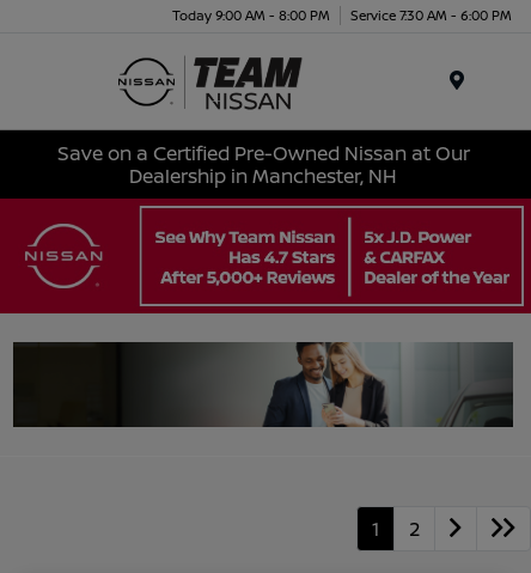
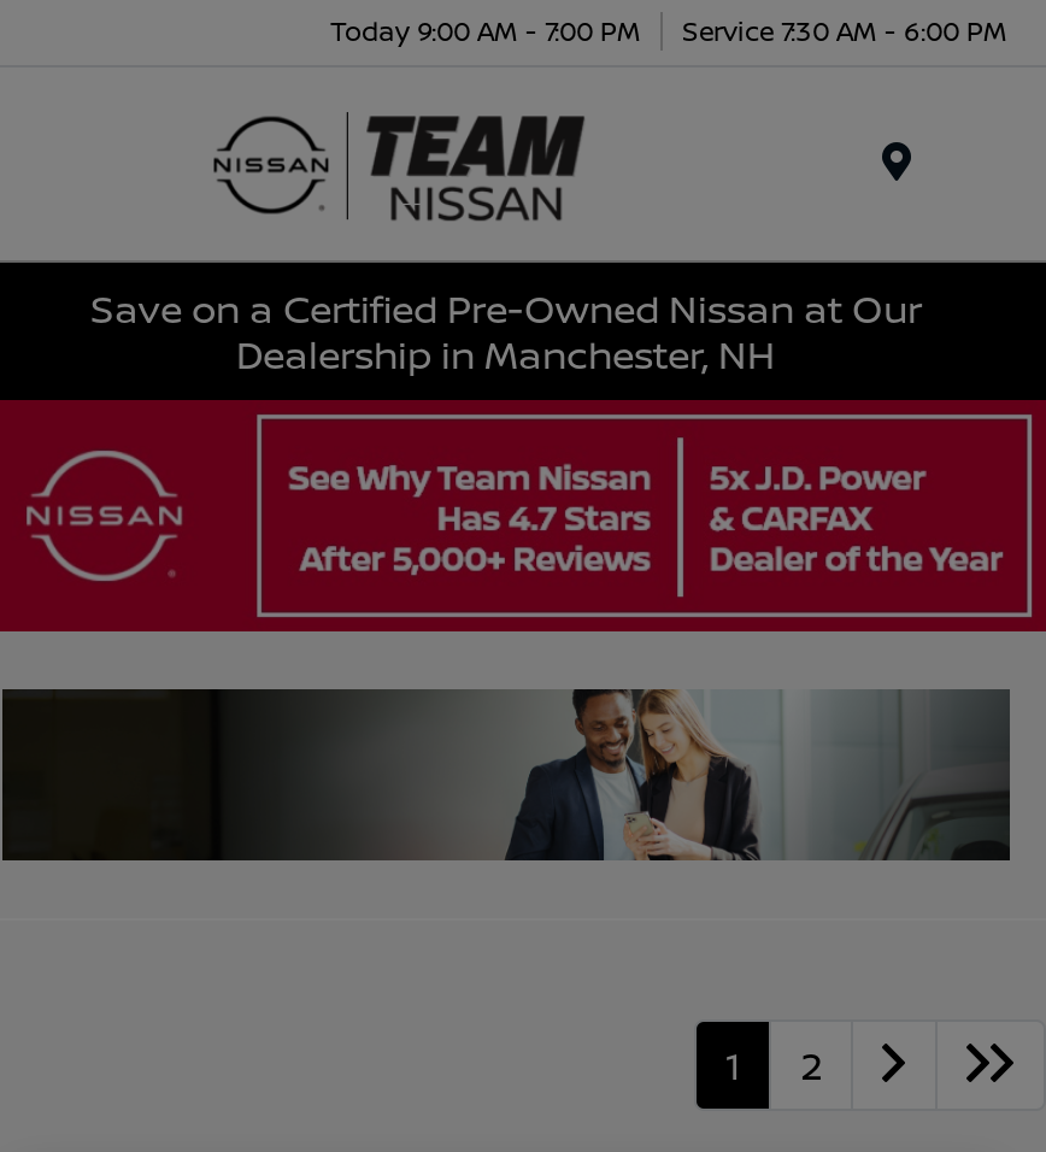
[172,5,512,23] Today 9:00 AM - 8:00 PM Service 7:30 AM - 6:00 PM -> [330,11,1007,47] Today 9:00 AM - 7:00 PM Service 7:30 AM - 6:00 PM

